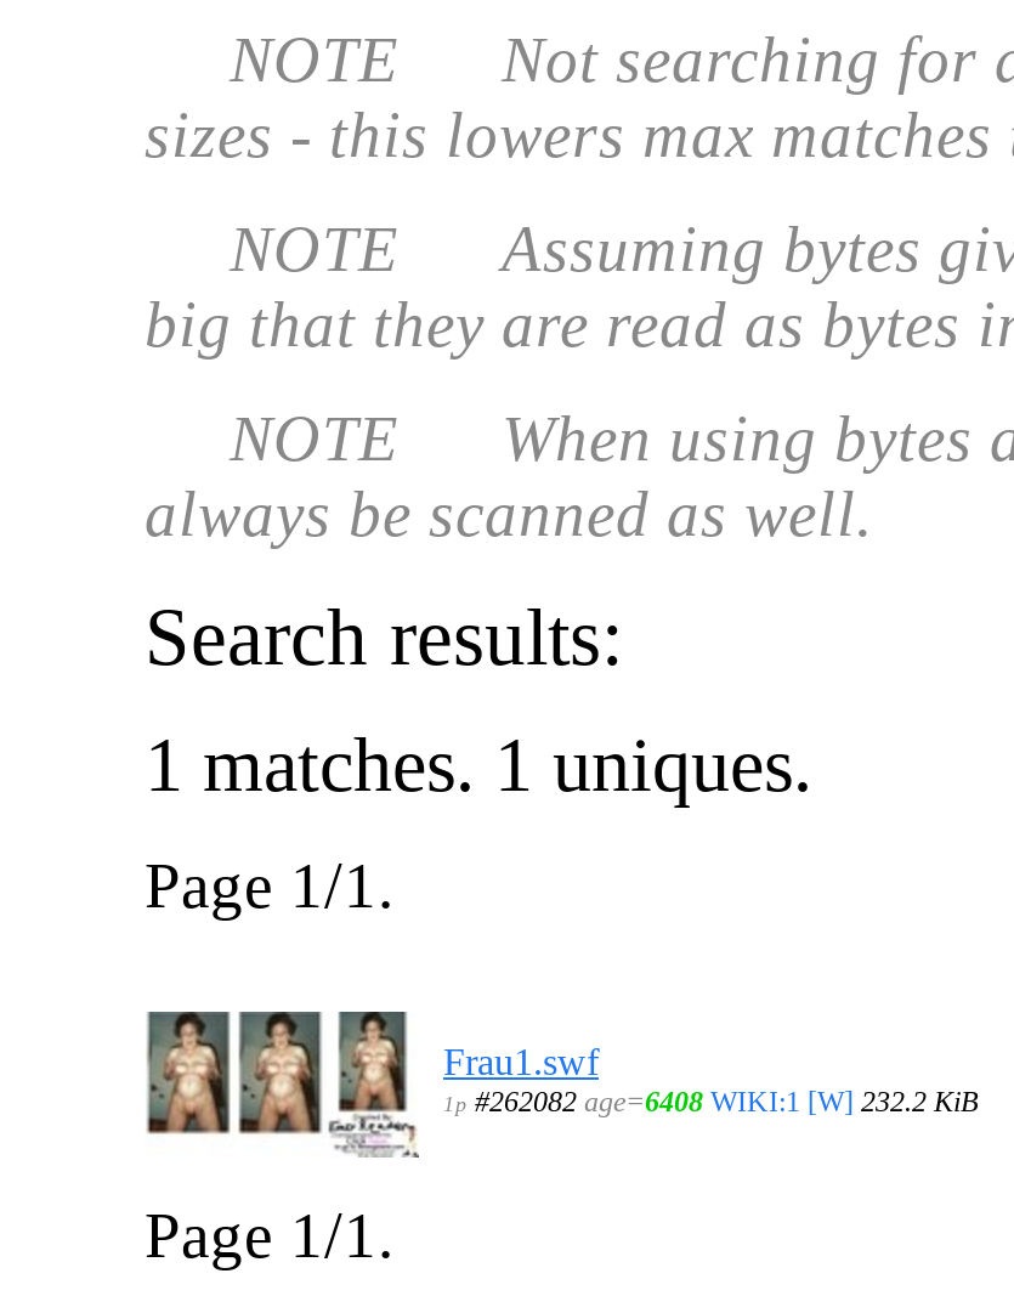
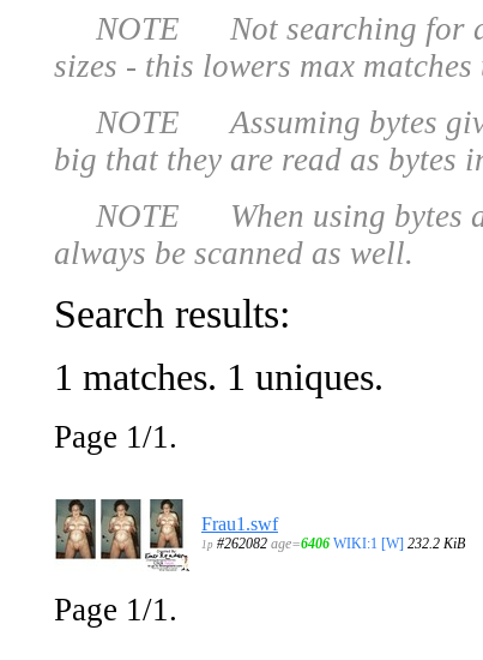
[443,1085,978,1119] 1p #262082 age=6408 WIKI:1 [W] 232.2 KiB -> [201,535,465,552] 1p #262082 age=6406 WIKI:1 [W] 232.2 KiB

